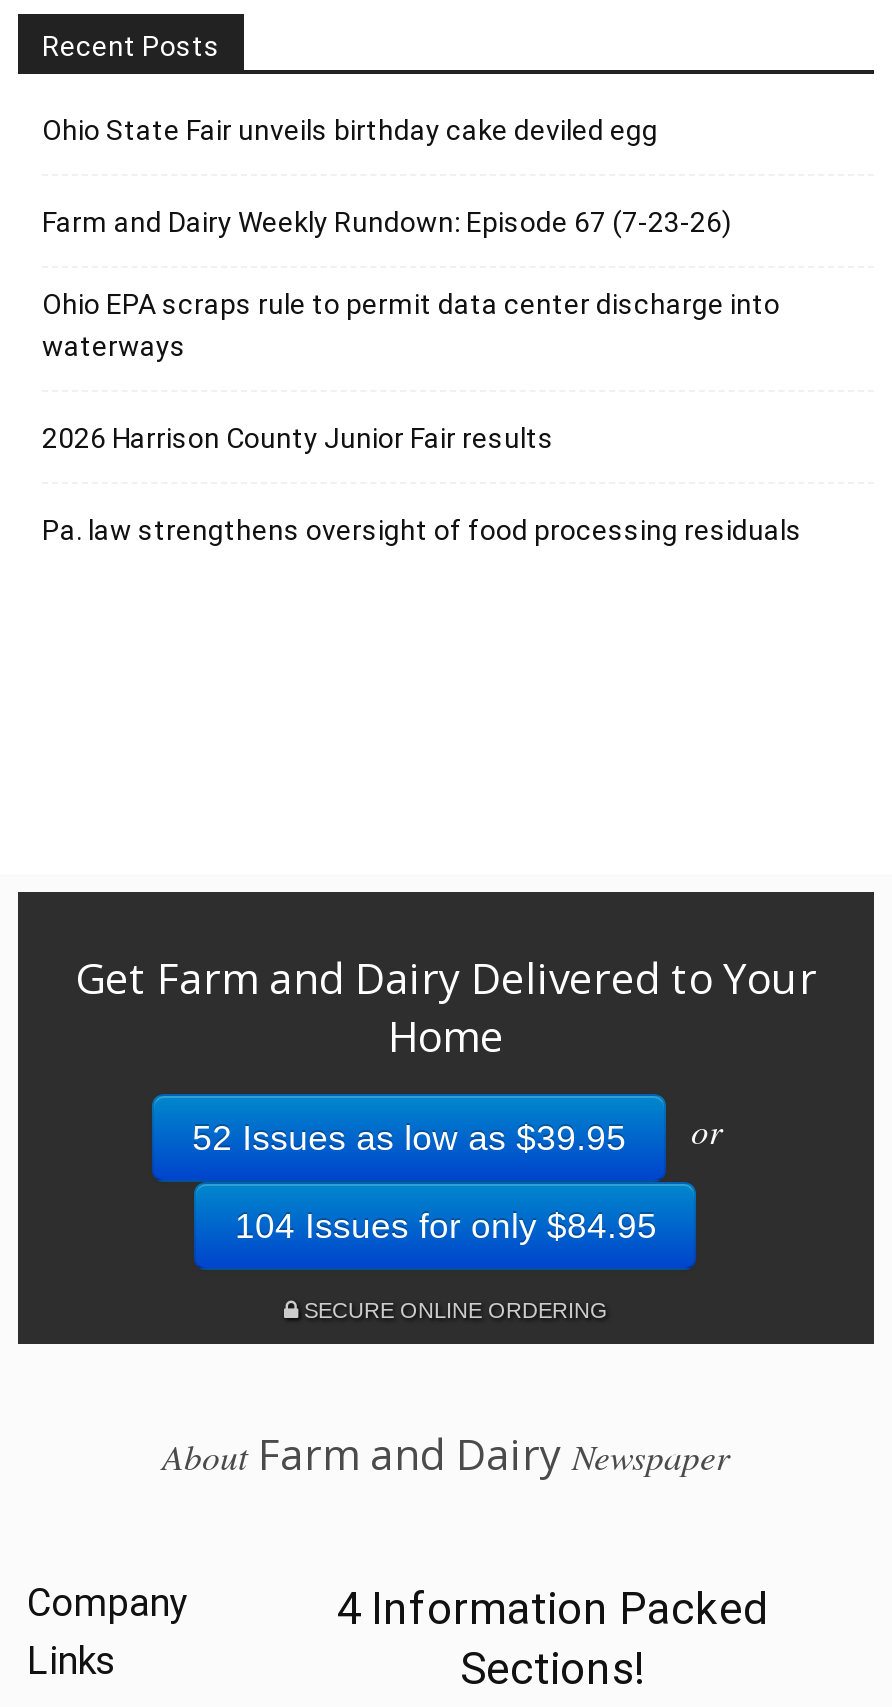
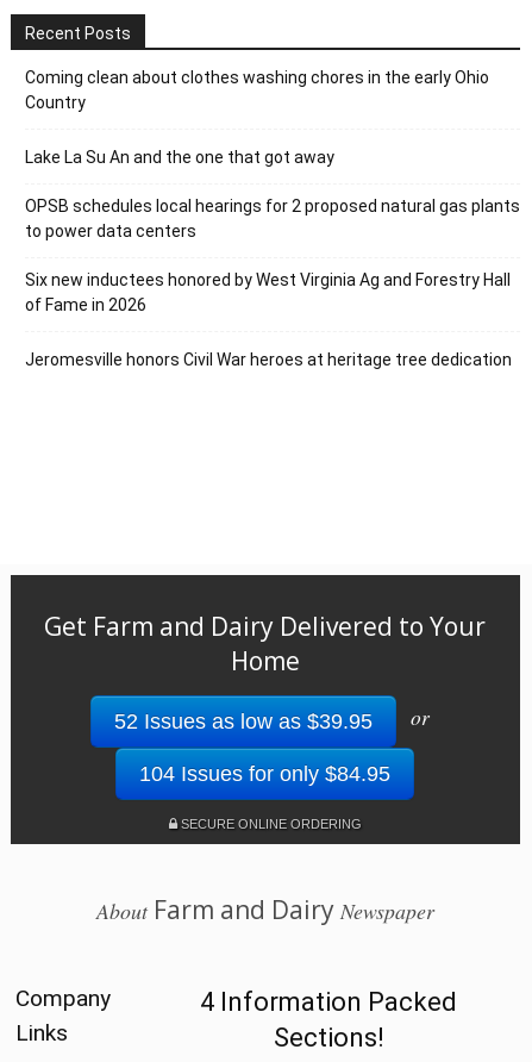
[42,115,658,147] Ohio State Fair unveils birthday cake deviled egg -> [25,68,489,113] Coming clean about clothes washing chores in the early Ohio | Country
[42,207,732,239] Farm and Dairy Weekly Rundown: Episode 67 (7-23-26) -> [25,148,334,167] Lake La Su An and the one that got away
[42,289,780,363] Ohio EPA scraps rule to permit data center discharge into | waterways -> [25,197,520,241] OPSB schedules local hearings for 2 proposed natural gas plants | to power data centers
[42,423,554,455] 2026 Harrison County Junior Fair results -> [25,271,511,315] Six new inductees honored by West Virginia Ag and Forestry Hall | of Fame in 2026
[42,515,802,547] Pa. law strengthens oversight of food processing residuals -> [25,351,512,370] Jeromesville honors Civil War heroes at heritage tree dedication

